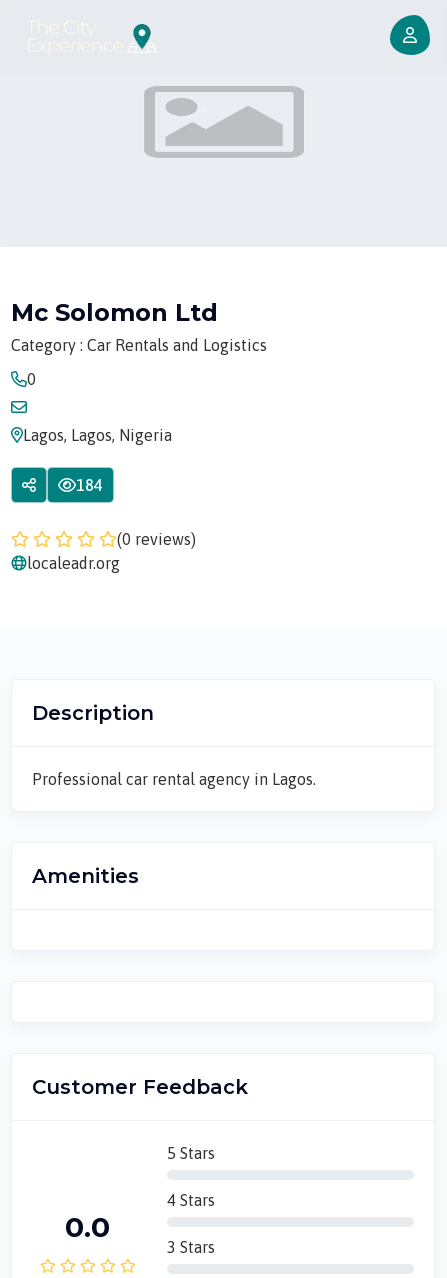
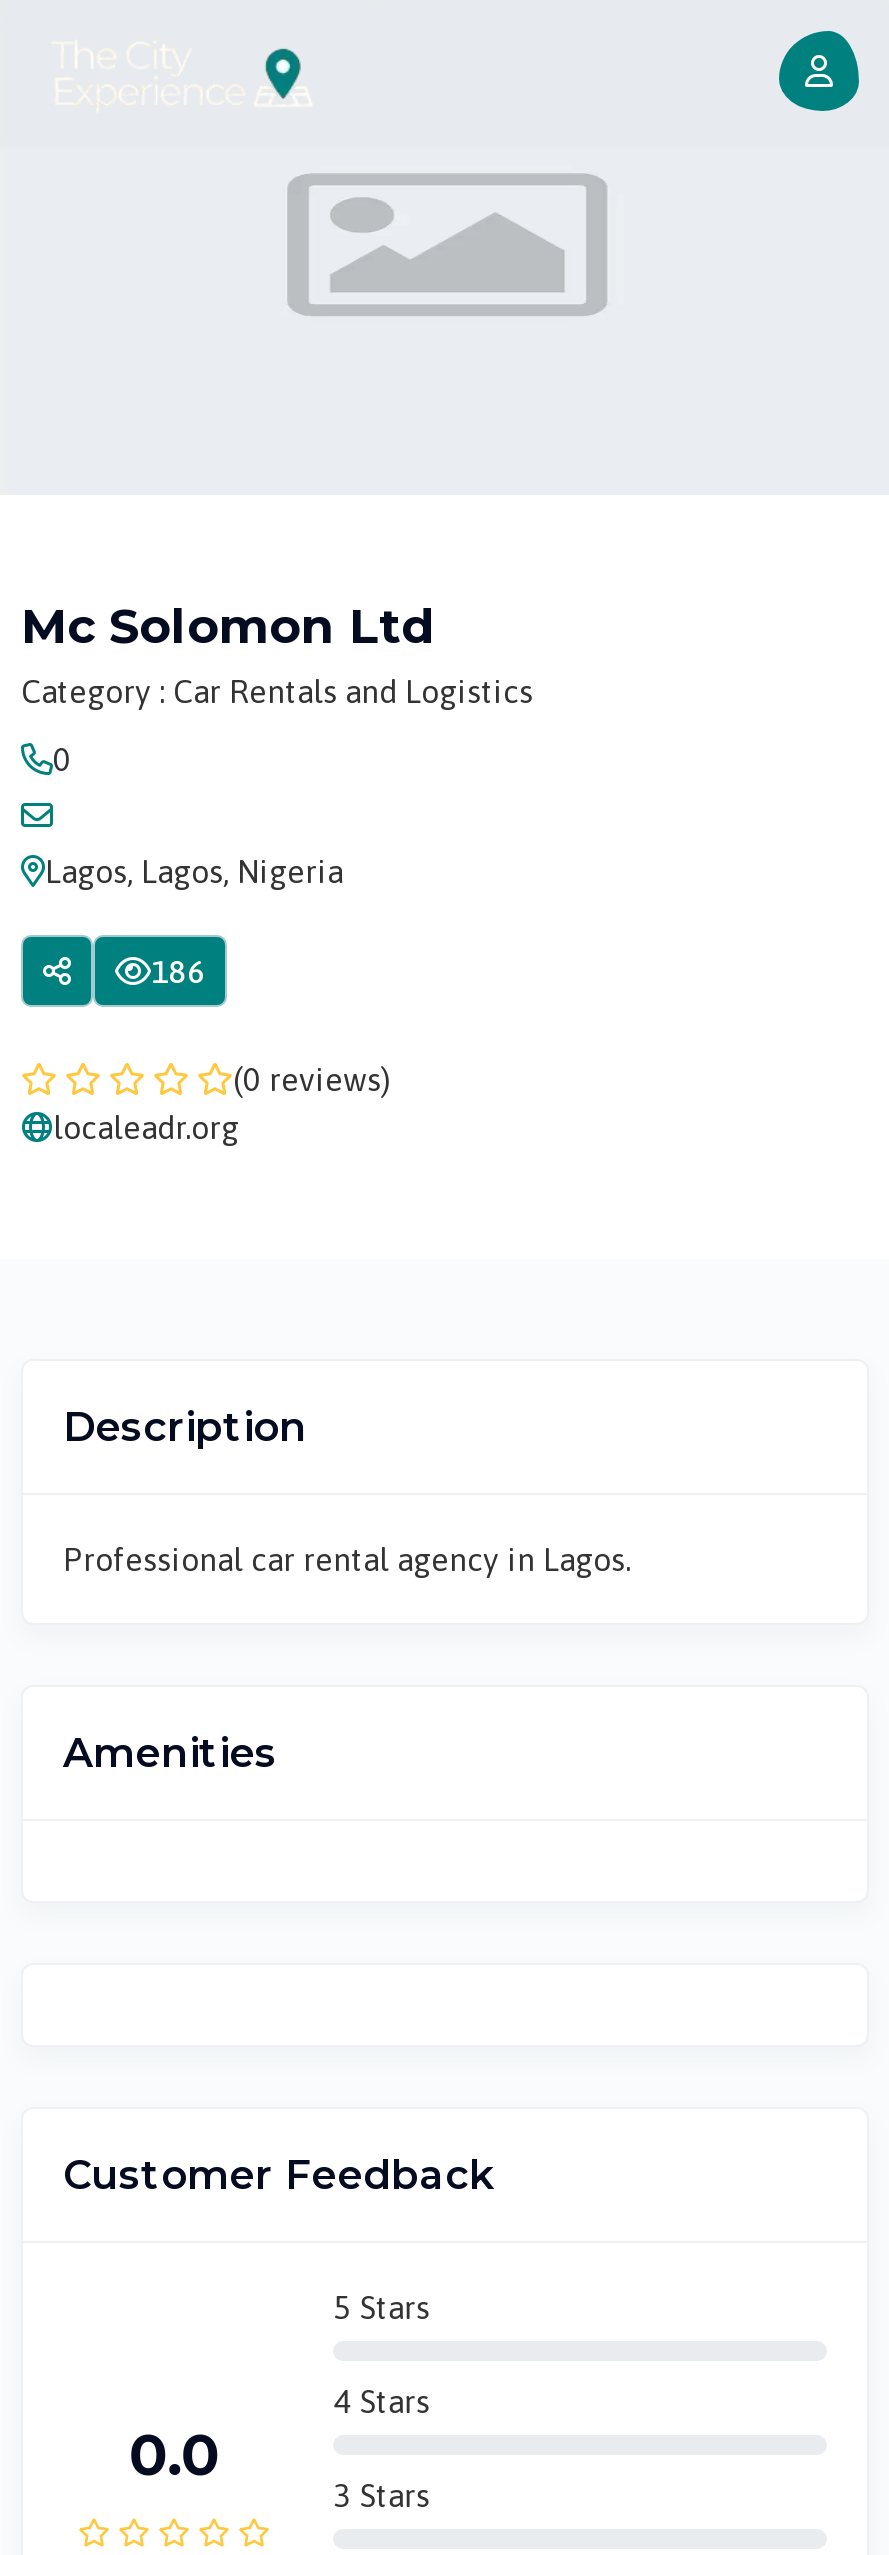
[76,476,103,494] 184 -> [151,953,205,989] 186

